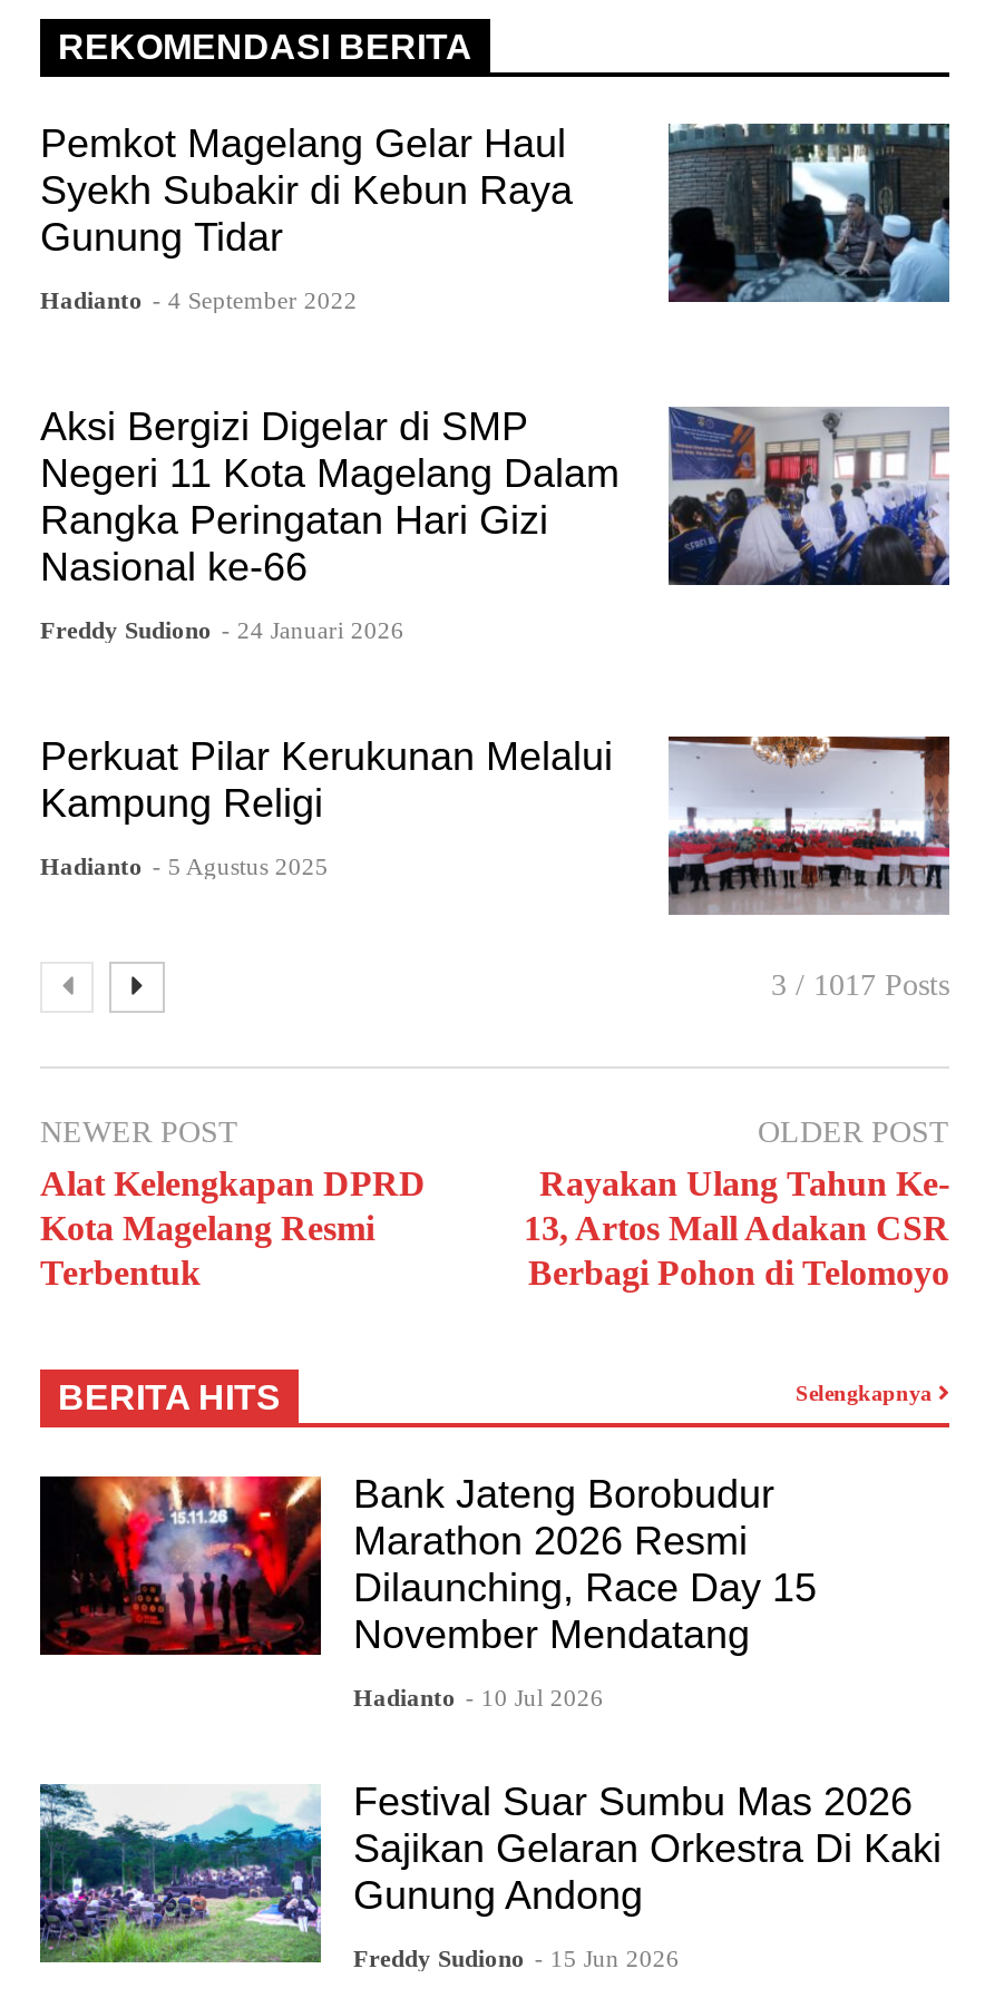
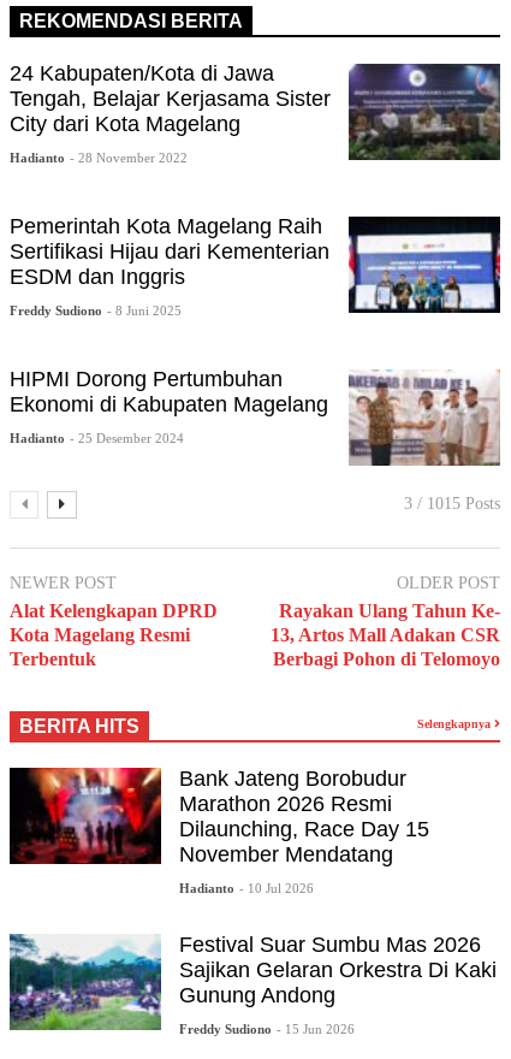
[40,120,573,258] Pemkot Magelang Gelar Haul | Syekh Subakir di Kebun Raya | Gunung Tidar -> [10,62,331,136] 24 Kabupaten/Kota di Jawa | Tengah, Belajar Kerjasama Sister | City dari Kota Magelang
[666,124,952,304] [image] -> [347,63,501,161] [image]
[40,285,357,312] Hadianto - 4 September 2022 -> [10,151,188,165] Hadianto - 28 November 2022
[40,403,949,588] [image] | Aksi Bergizi Digelar di SMP | Negeri 11 Kota Magelang Dalam | Rangka Peringatan Hari Gizi | Nasional ke-66 -> [10,215,501,314] [image] | Pemerintah Kota Magelang Raih | Sertifikasi Hijau dari Kementerian | ESDM dan Inggris
[40,615,404,642] Freddy Sudiono - 24 Januari 2026 -> [10,304,182,318] Freddy Sudiono - 8 Juni 2025
[40,733,949,913] [image] | Perkuat Pilar Kerukunan Melalui | Kampung Religi -> [10,368,500,466] [image] | HIPMI Dorong Pertumbuhan | Ekonomi di Kabupaten Magelang
[40,851,328,878] Hadianto - 5 Agustus 2025 -> [10,431,184,446] Hadianto - 25 Desember 2024
[771,968,949,1002] 3 / 1017 Posts -> [404,495,500,513] 3 / 1015 Posts

